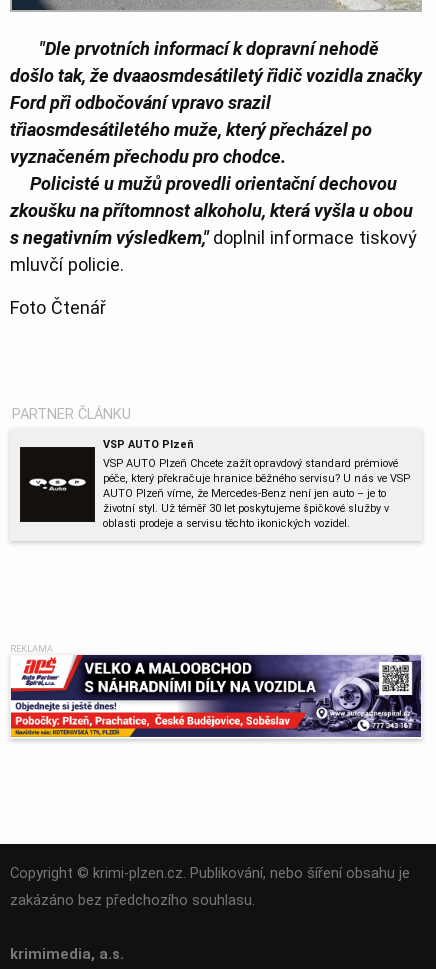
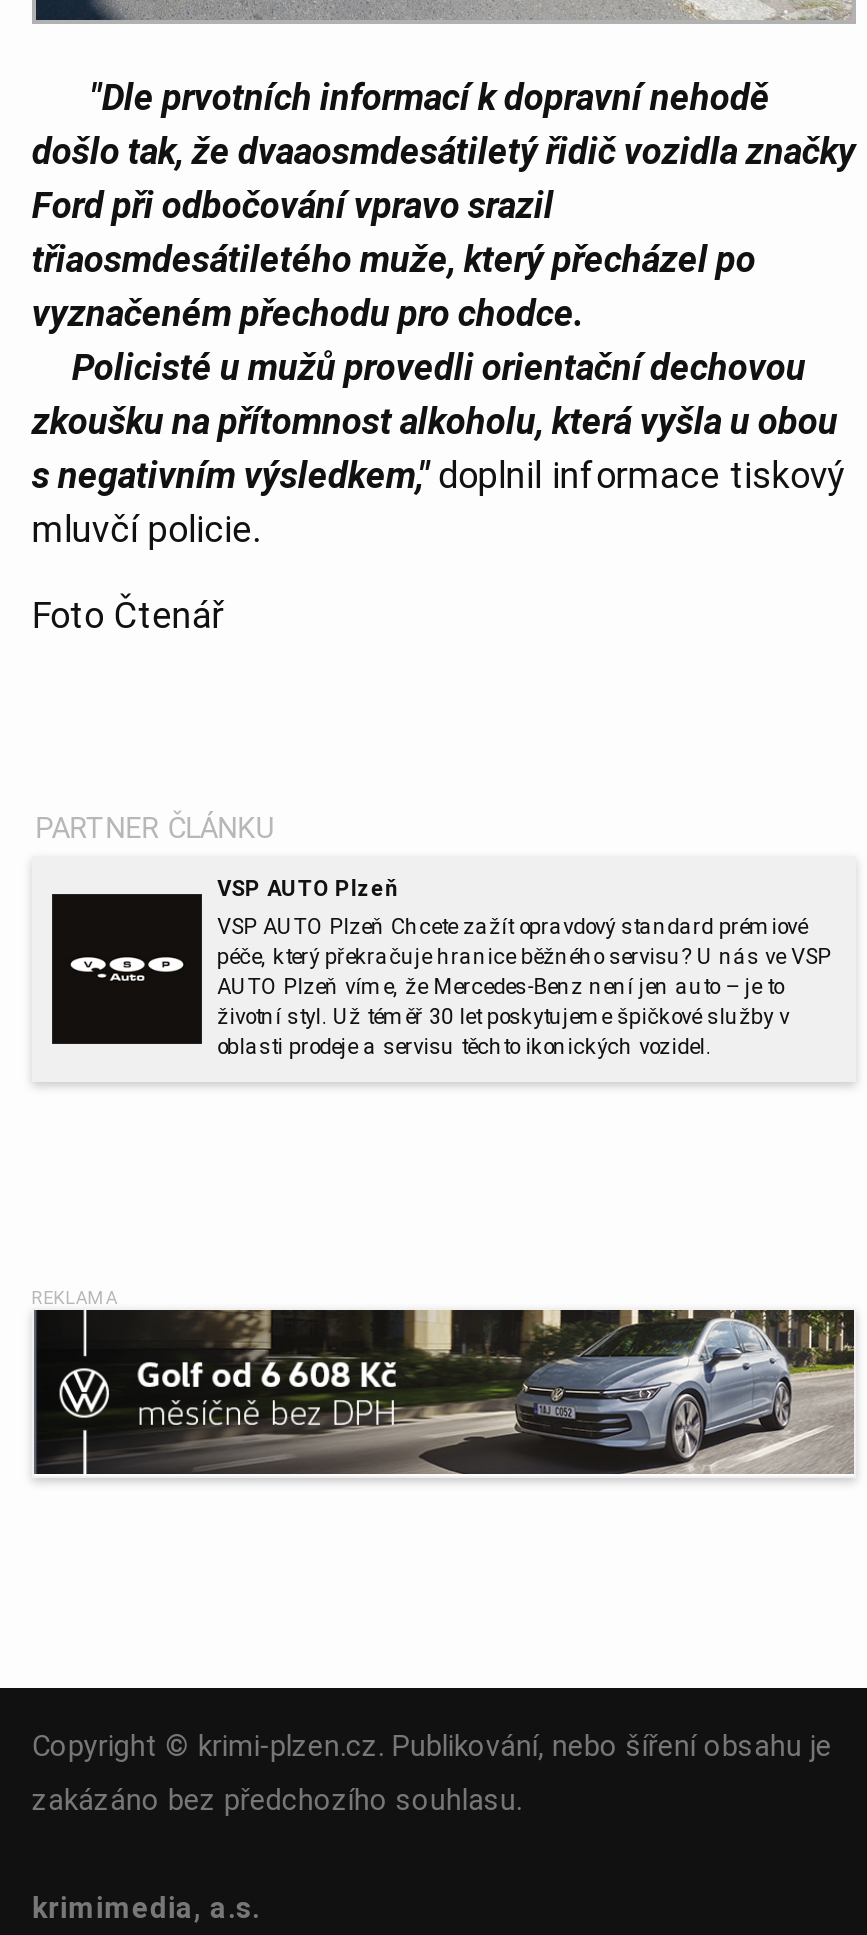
[10,654,422,738] [image] -> [32,1308,856,1476] [image]

